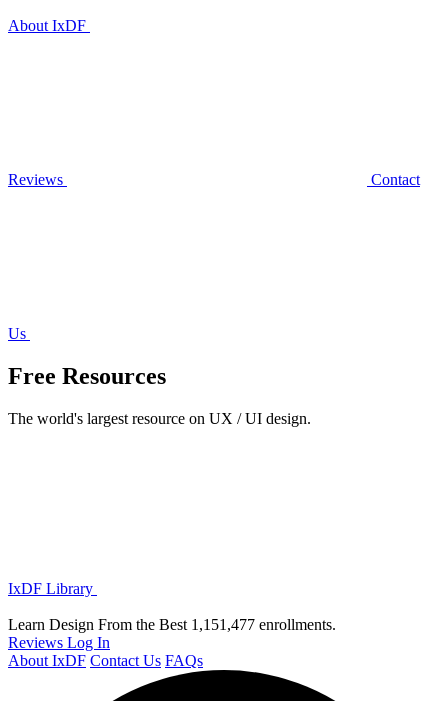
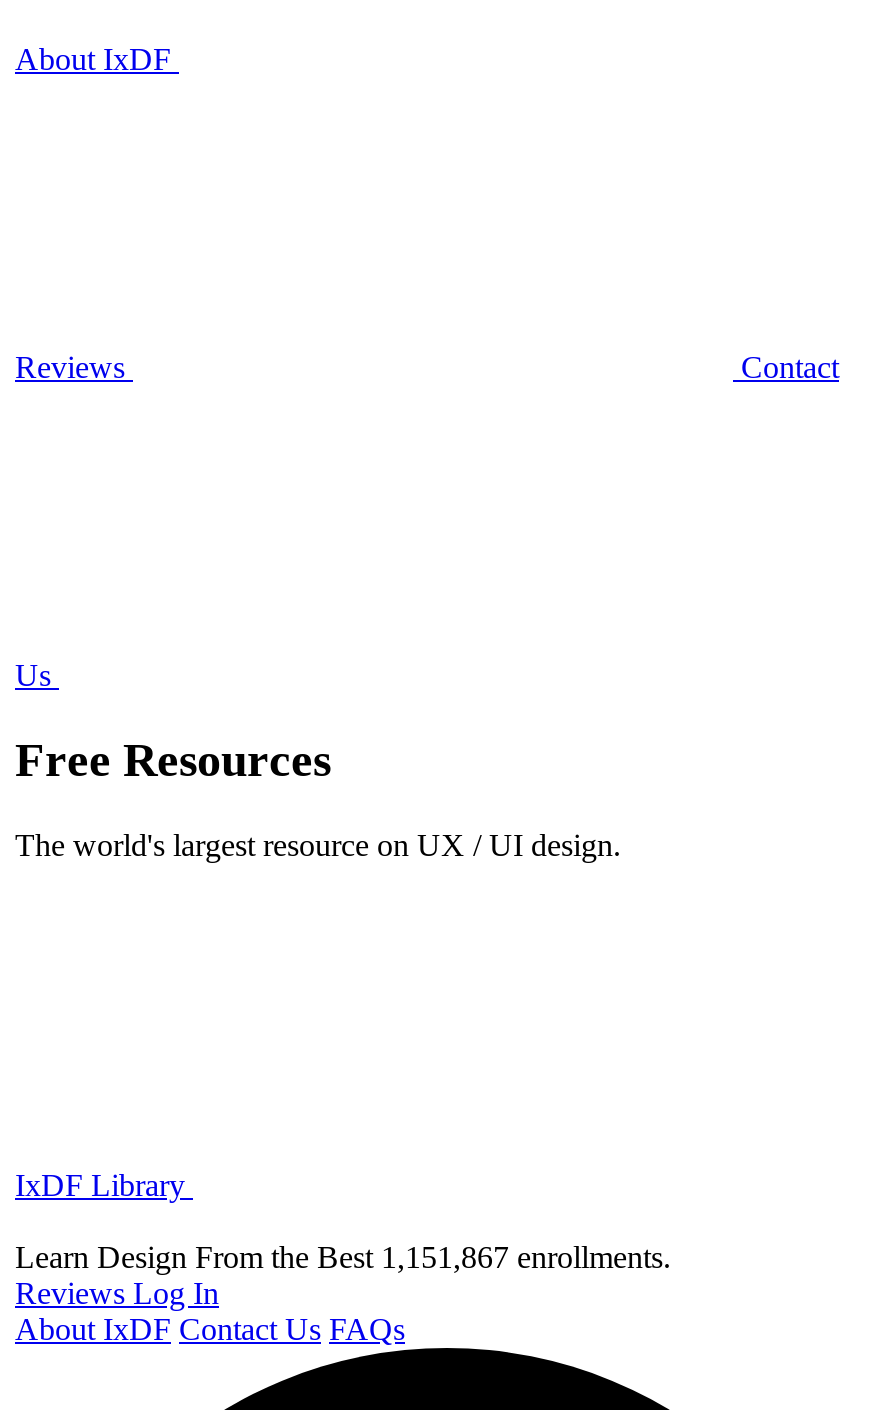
[8,616,336,633] Learn Design From the Best 1,151,477 enrollments. -> [15,1239,671,1273] Learn Design From the Best 1,151,867 enrollments.

